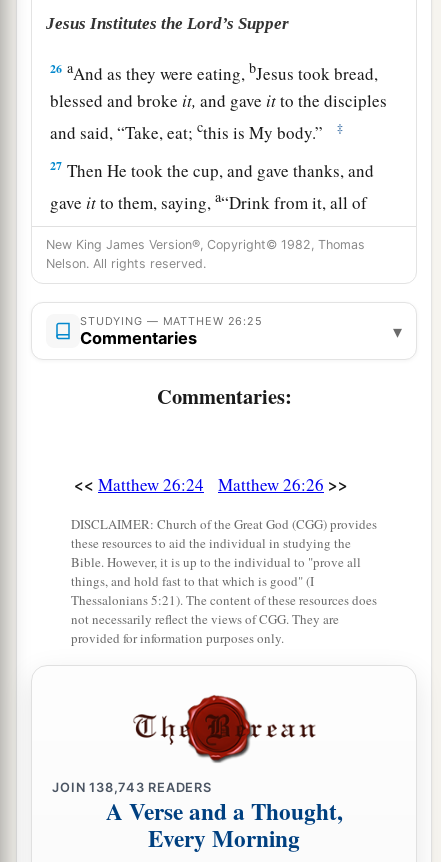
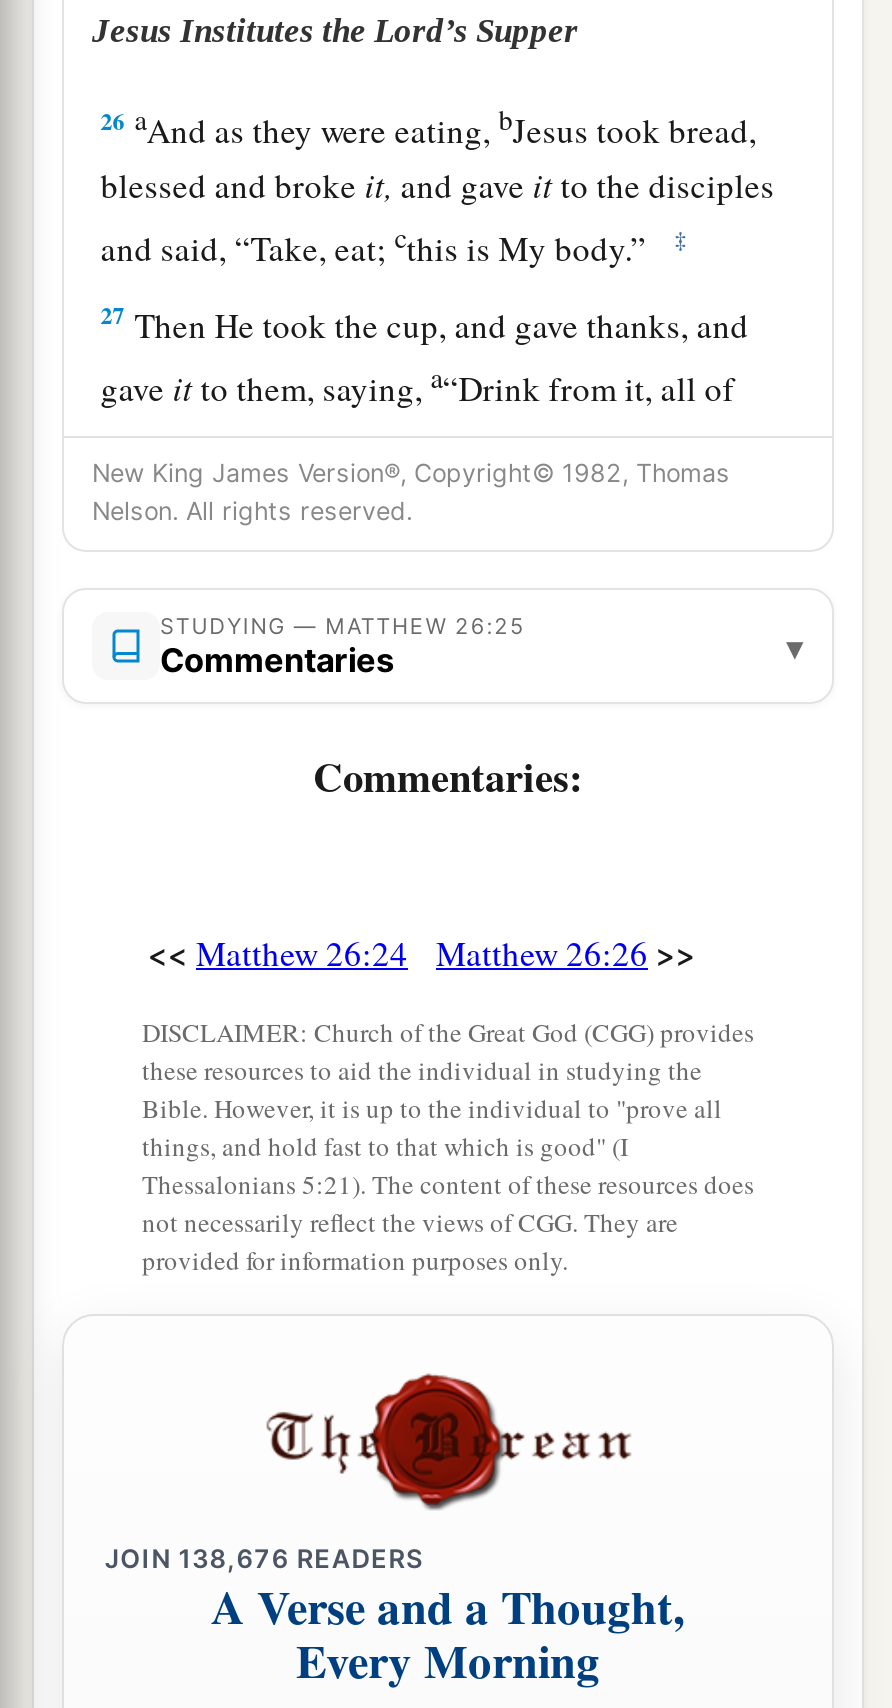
[52,780,212,795] JOIN 138,743 READERS -> [105,1544,424,1574] JOIN 138,676 READERS

